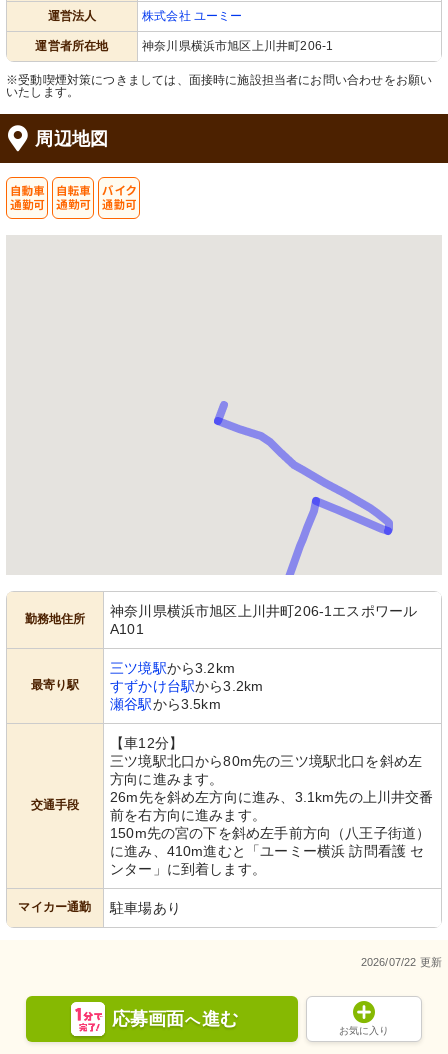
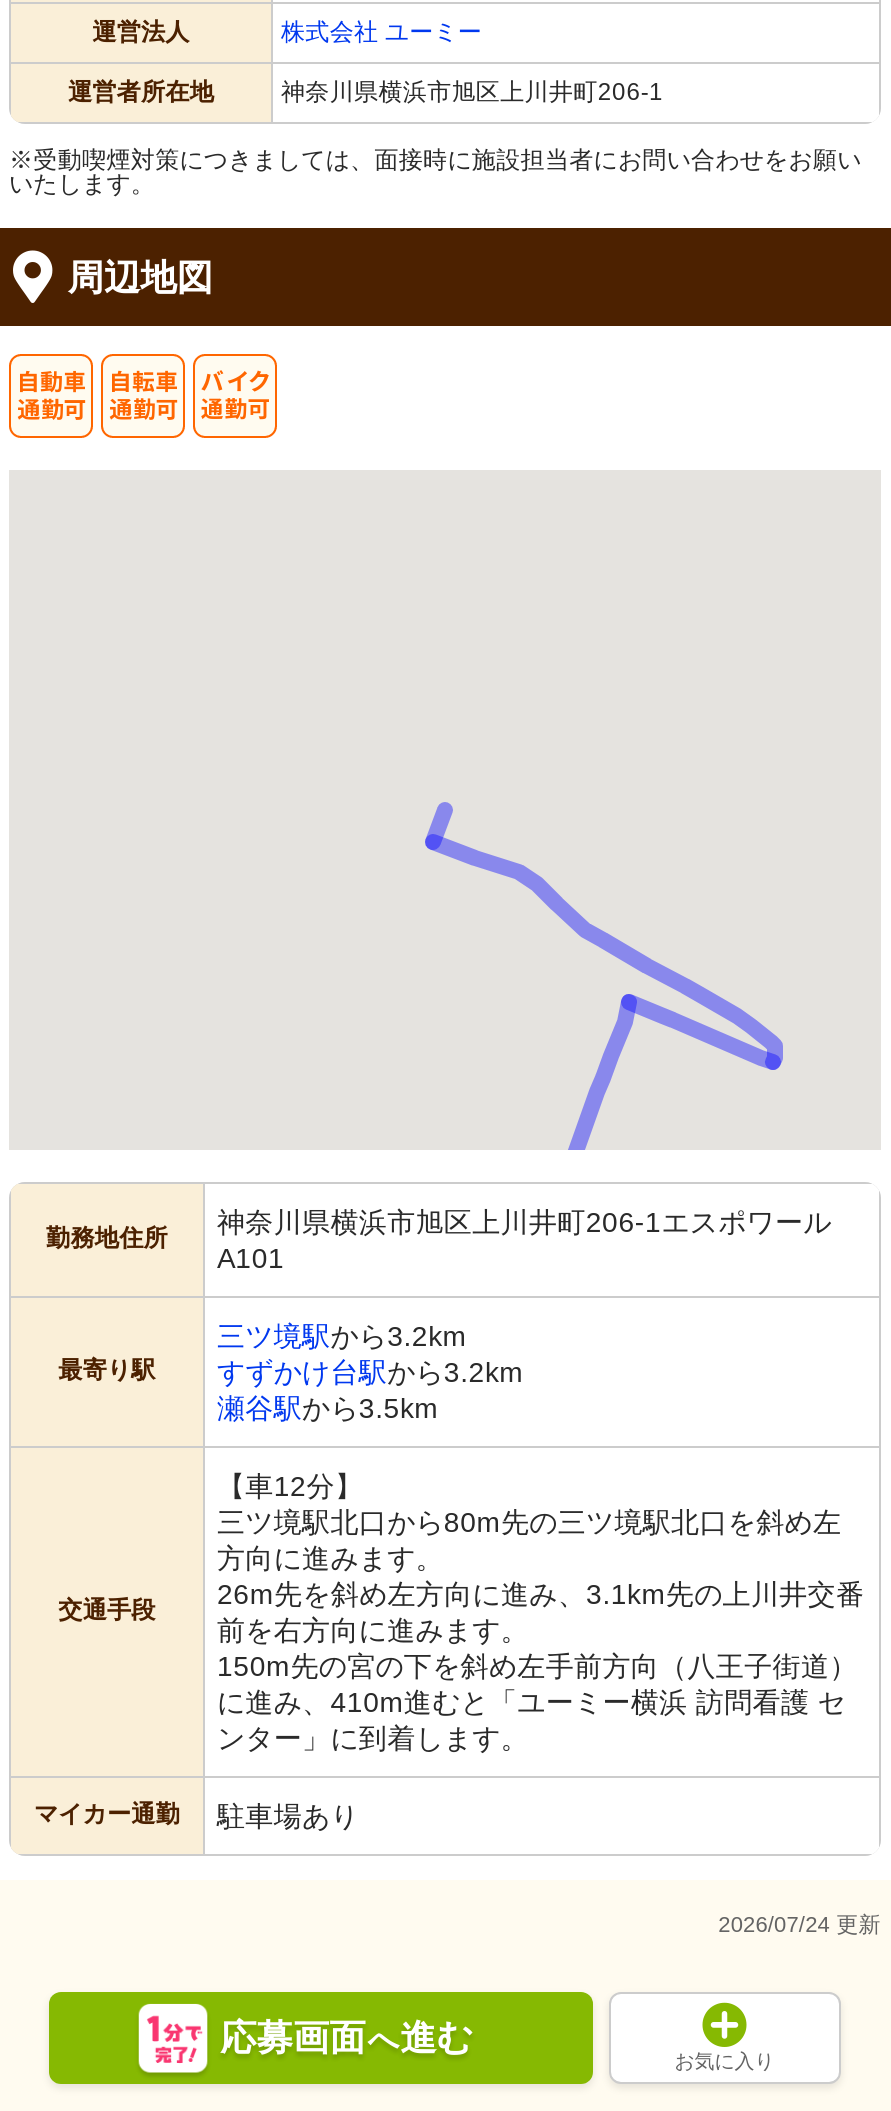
[361,956,442,968] 2026/07/22 更新 -> [718,1912,881,1936] 2026/07/24 更新

